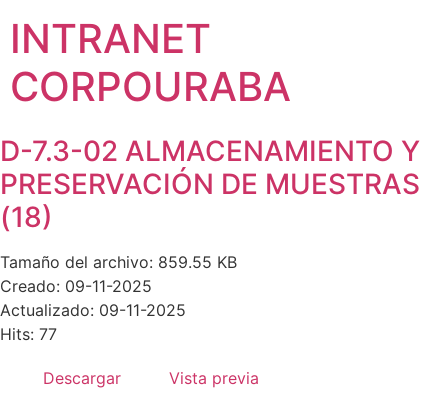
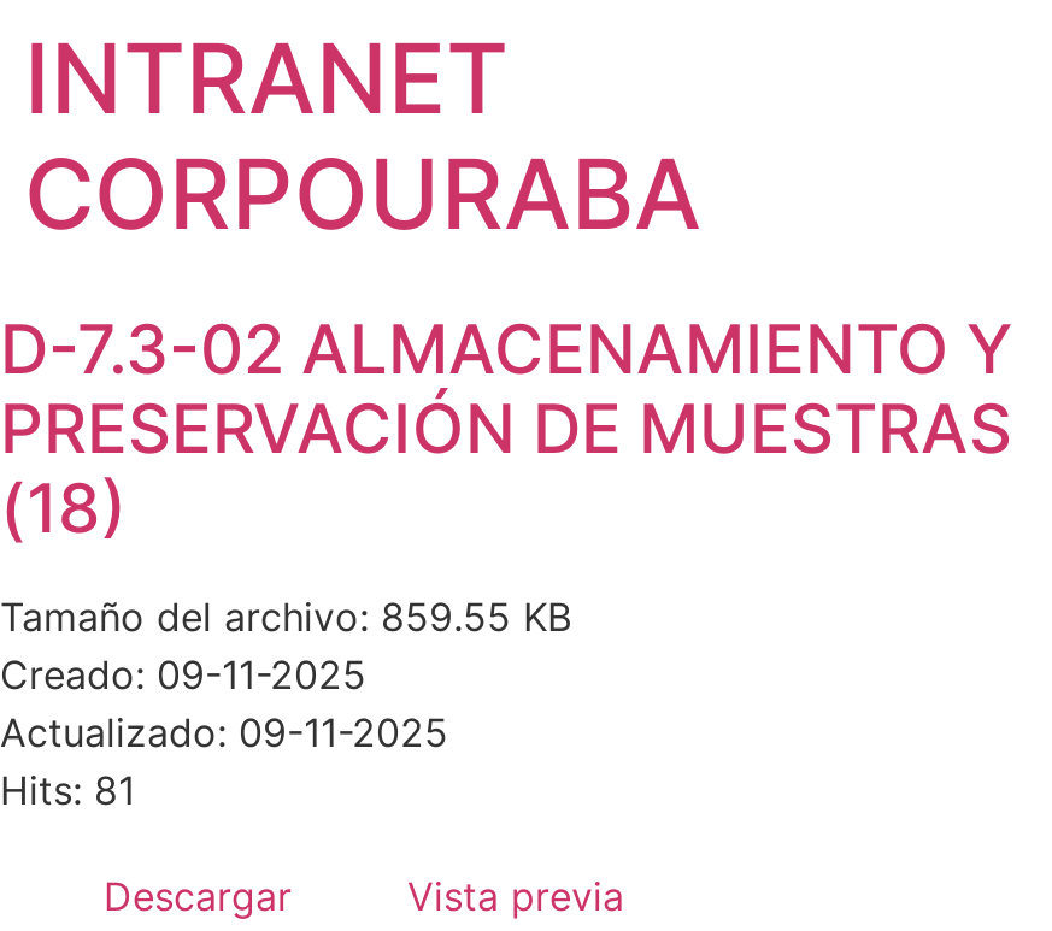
[0,324,57,344] Hits: 77 -> [0,766,135,814] Hits: 81

